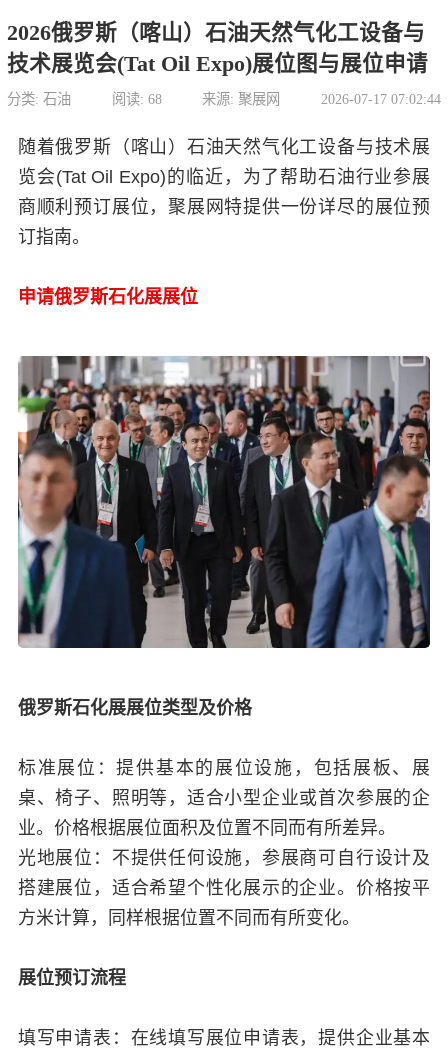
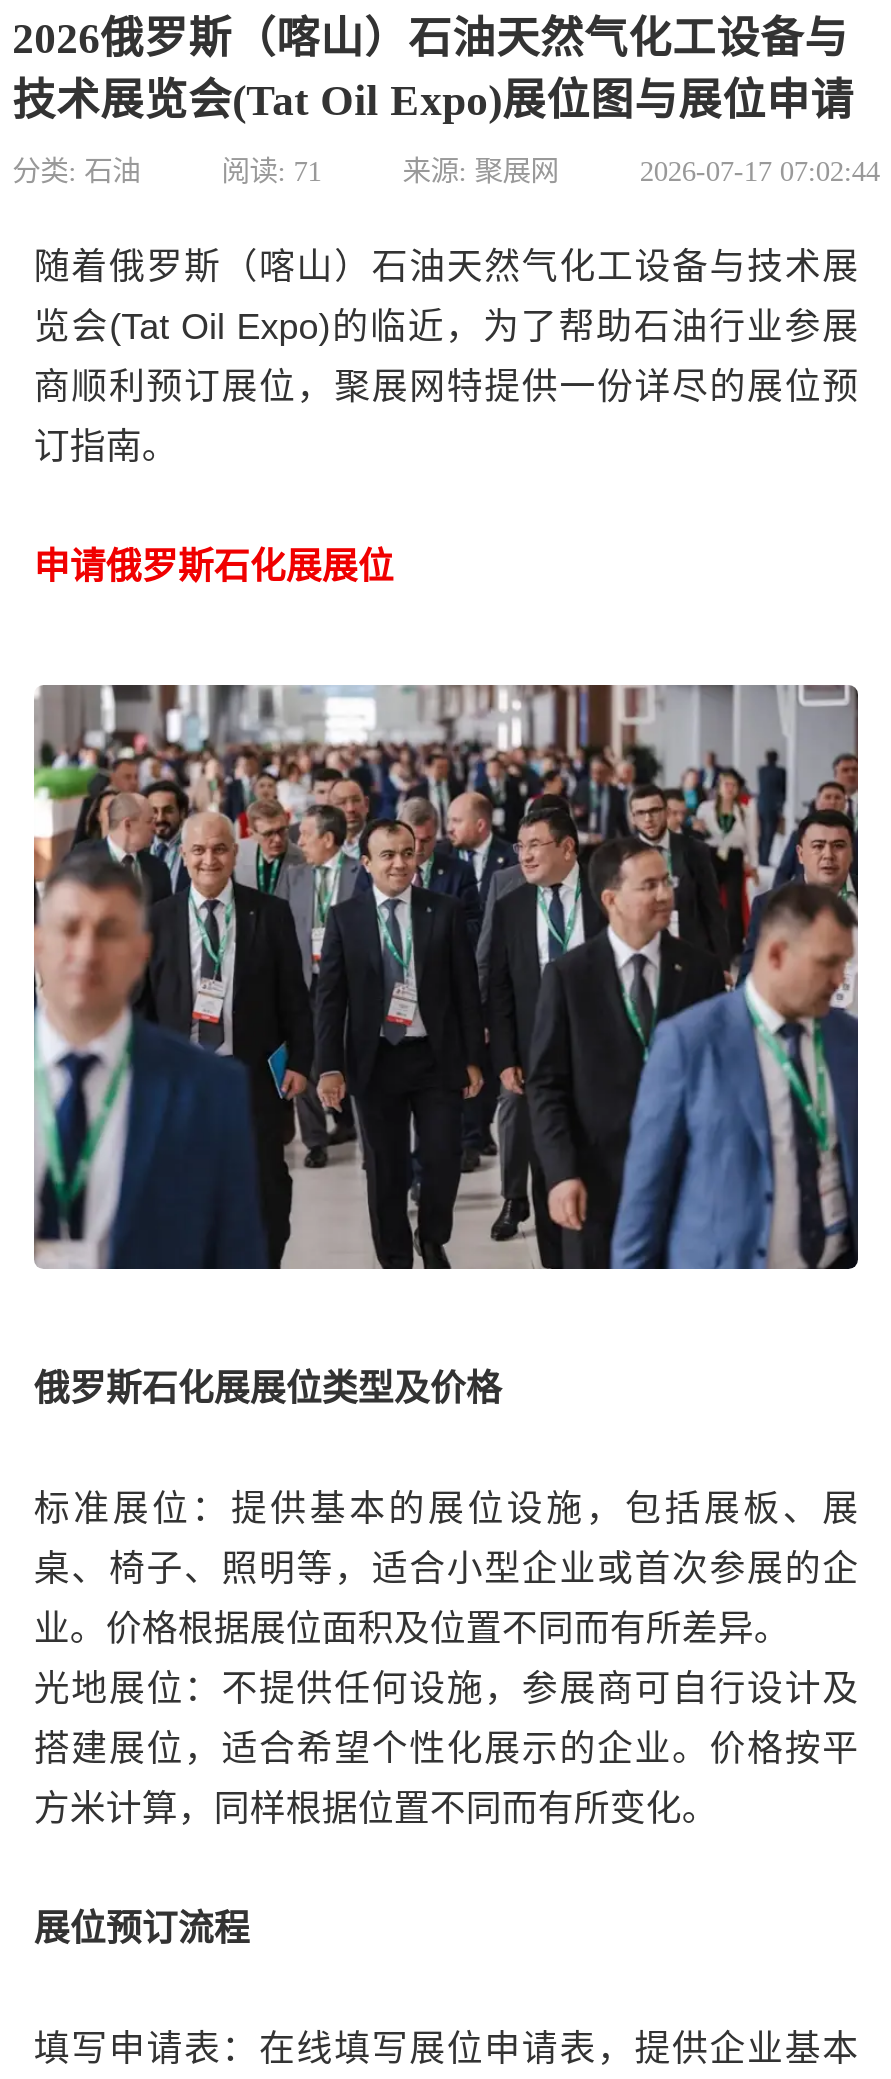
[112,90,162,106] 阅读: 68 -> [221,154,321,186] 阅读: 71

